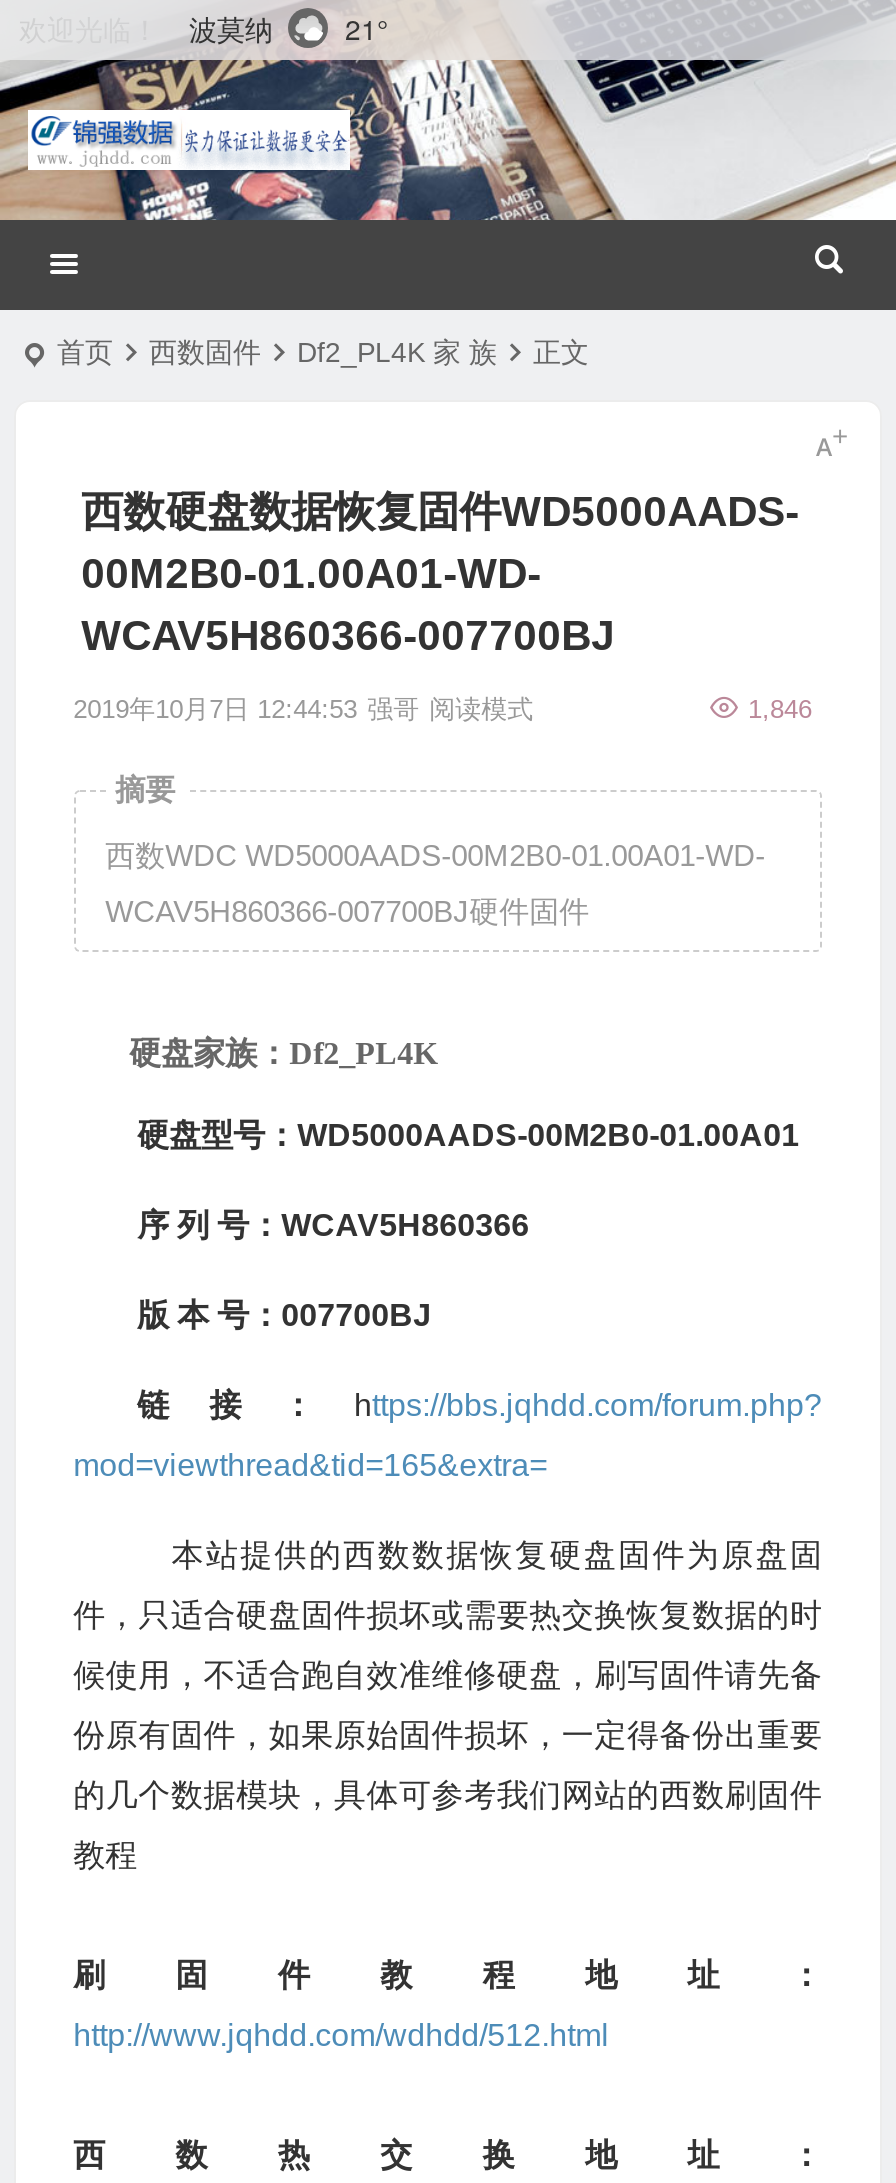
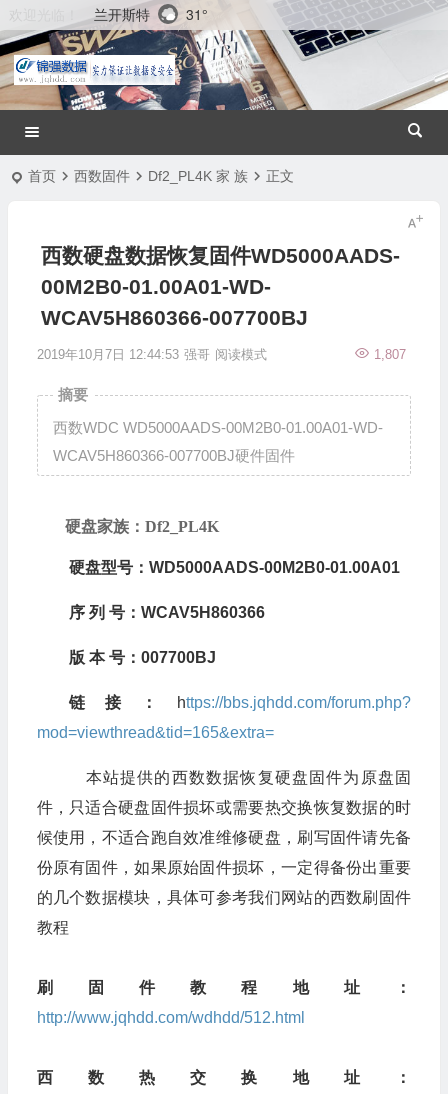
[189,8,389,48] 波莫纳 | 21° -> [94,4,208,24] 兰开斯特 | 31°
[748,694,812,724] 1,846 -> [374,347,406,362] 1,807

